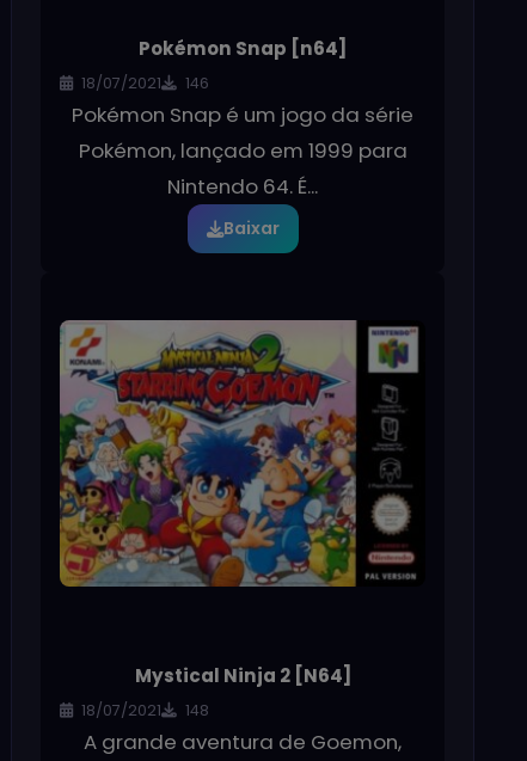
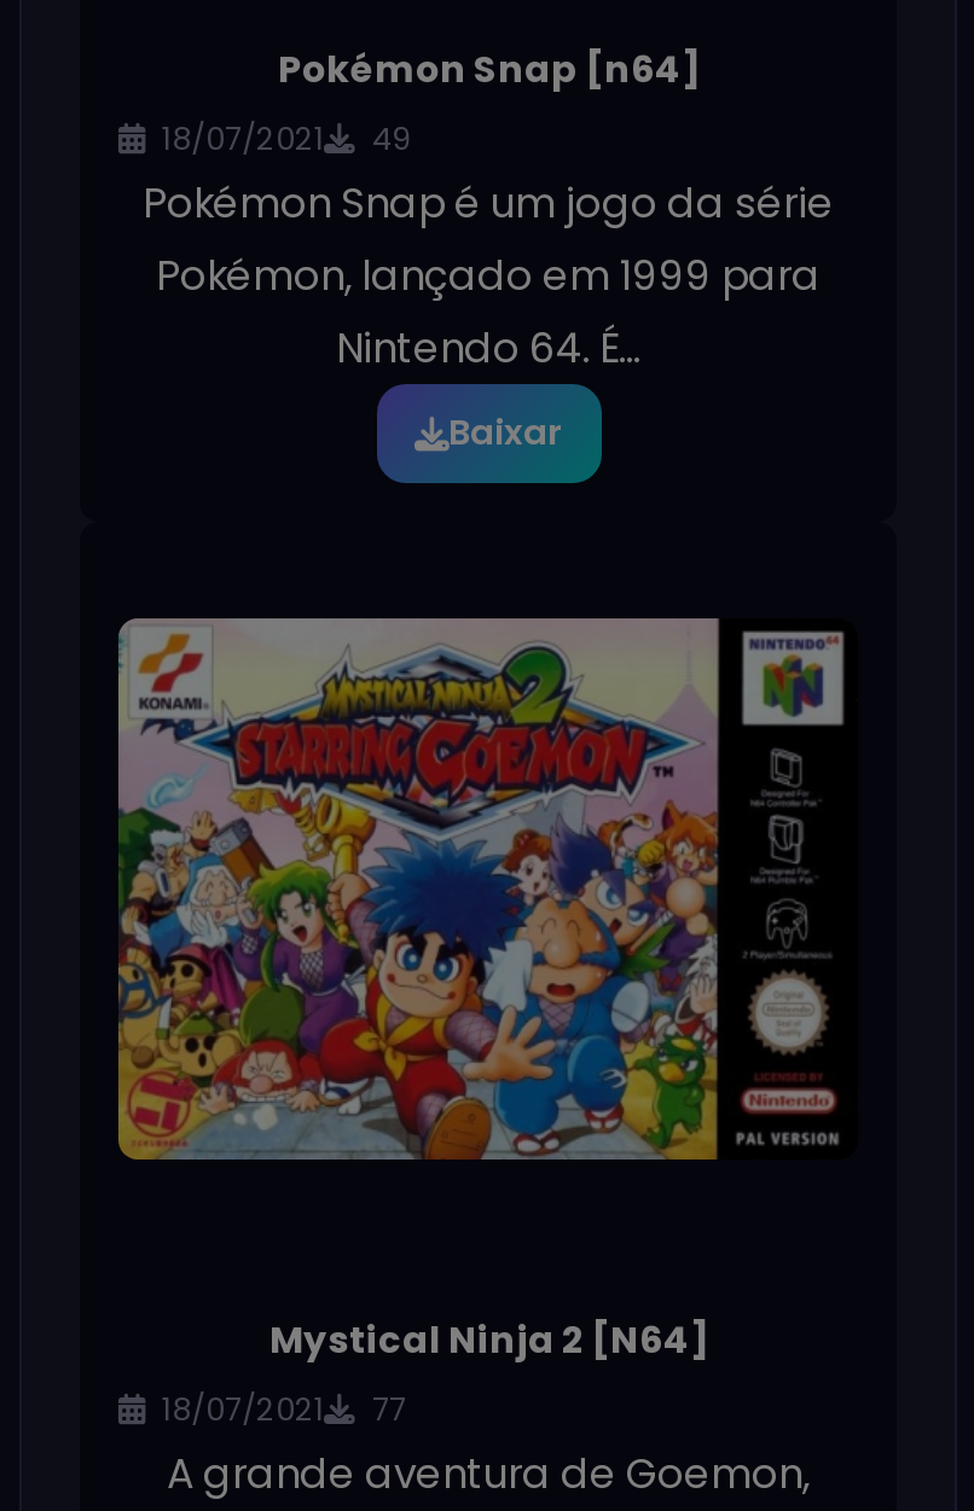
[78,73,209,93] 18/07/2021 146 -> [155,118,411,159] 18/07/2021 49
[78,701,209,721] 18/07/2021 148 -> [155,1388,406,1429] 18/07/2021 77

